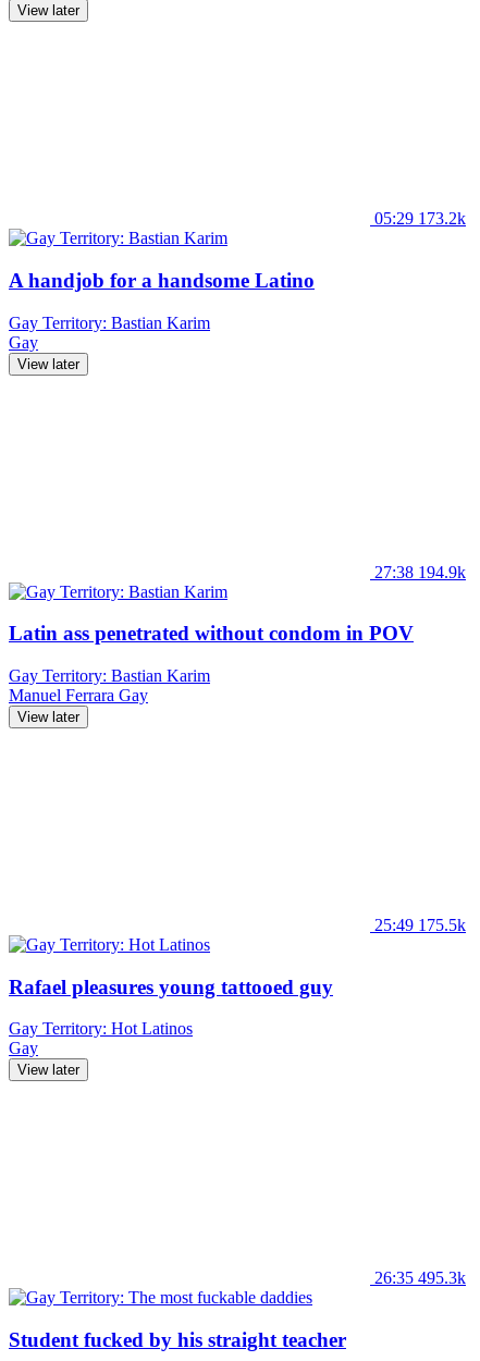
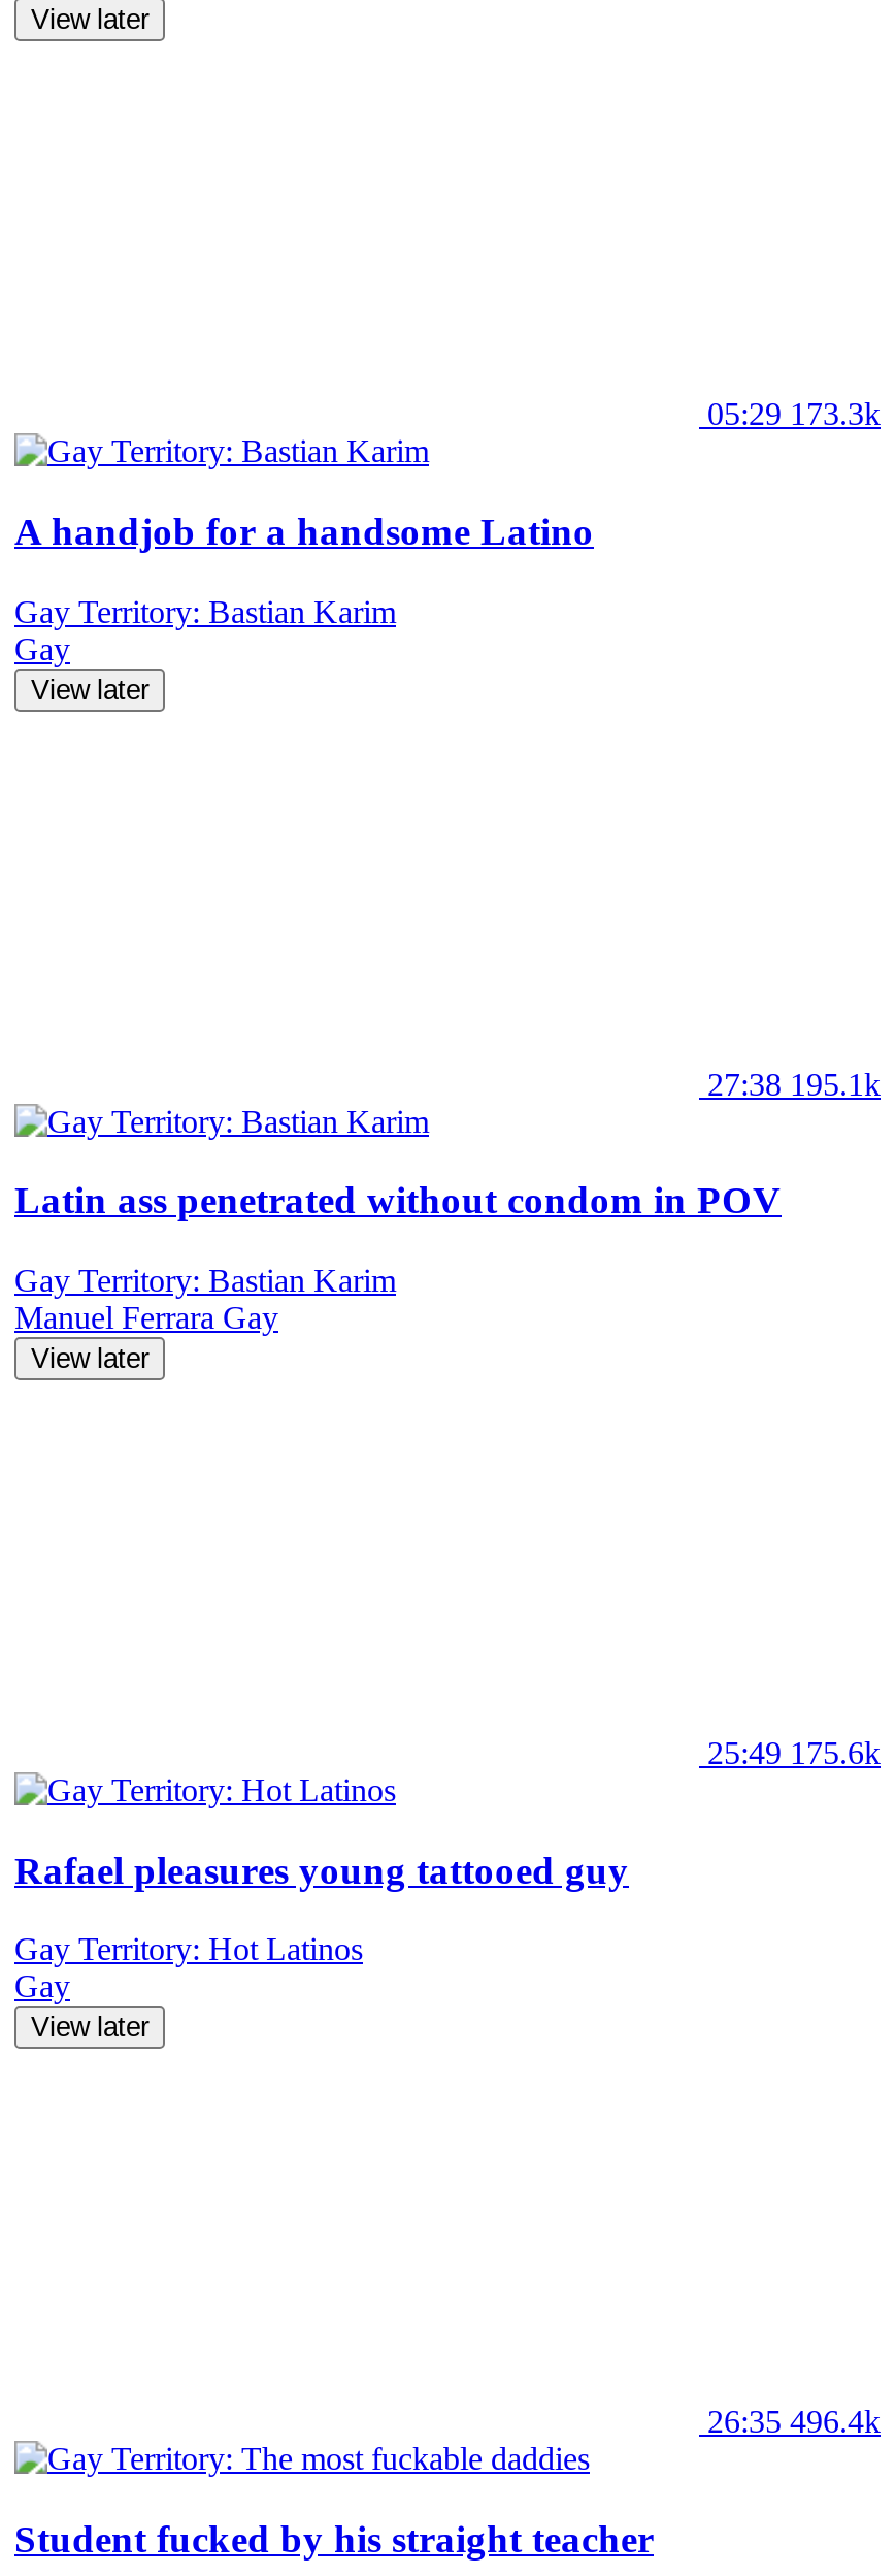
[374,209,466,228] 05:29 173.2k -> [707,396,881,431] 05:29 173.3k
[374,562,466,581] 27:38 194.9k -> [707,1066,881,1101] 27:38 195.1k
[374,916,466,934] 25:49 175.5k -> [707,1735,881,1770] 25:49 175.6k
[374,1269,466,1287] 26:35 495.3k -> [707,2405,881,2440] 26:35 496.4k

